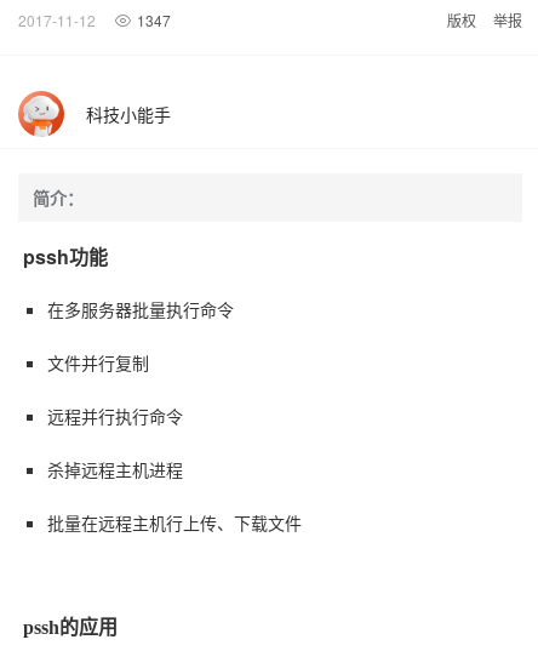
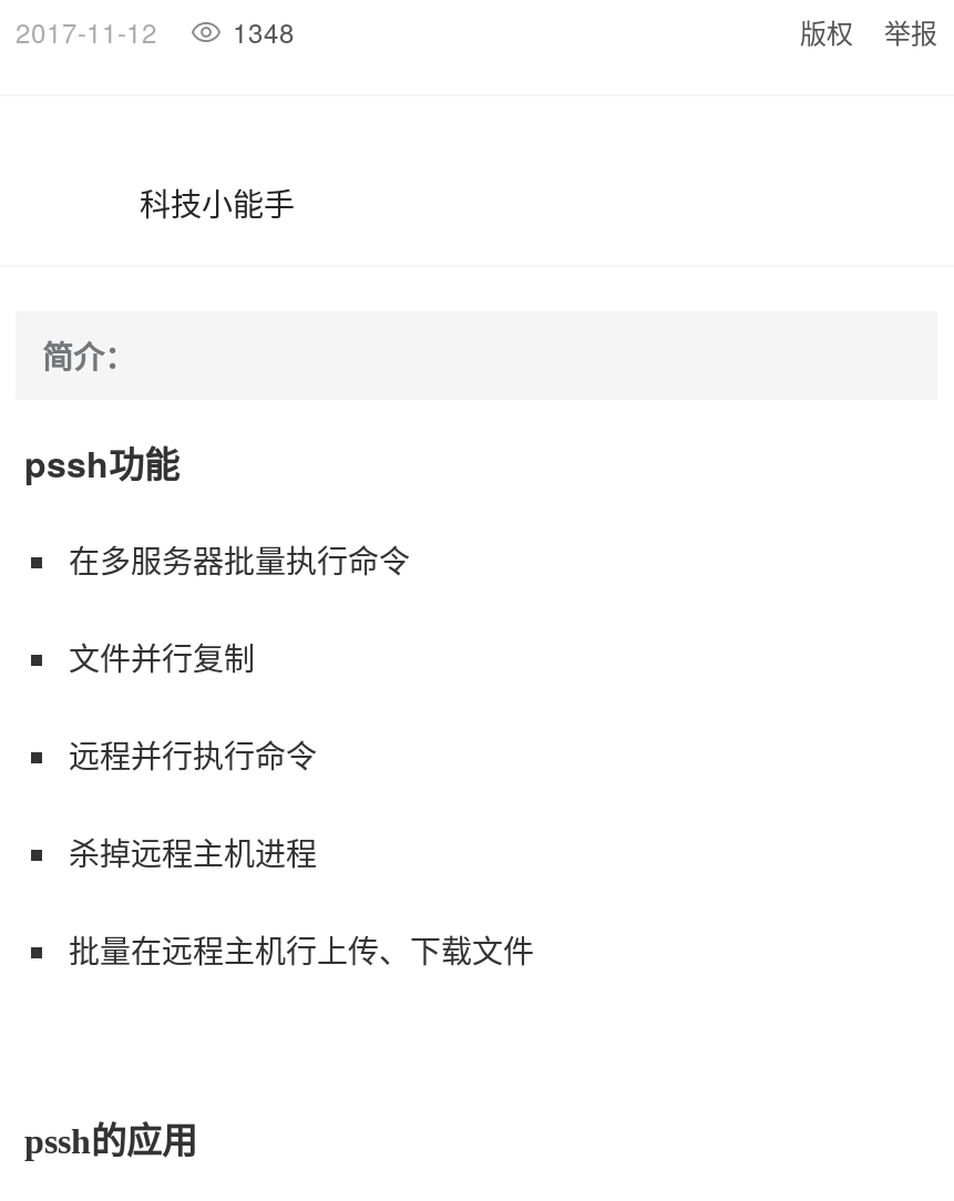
[18,10,171,30] 2017-11-12 1347 -> [16,12,295,50] 2017-11-12 1348
[17,90,65,137] [image] -> none

